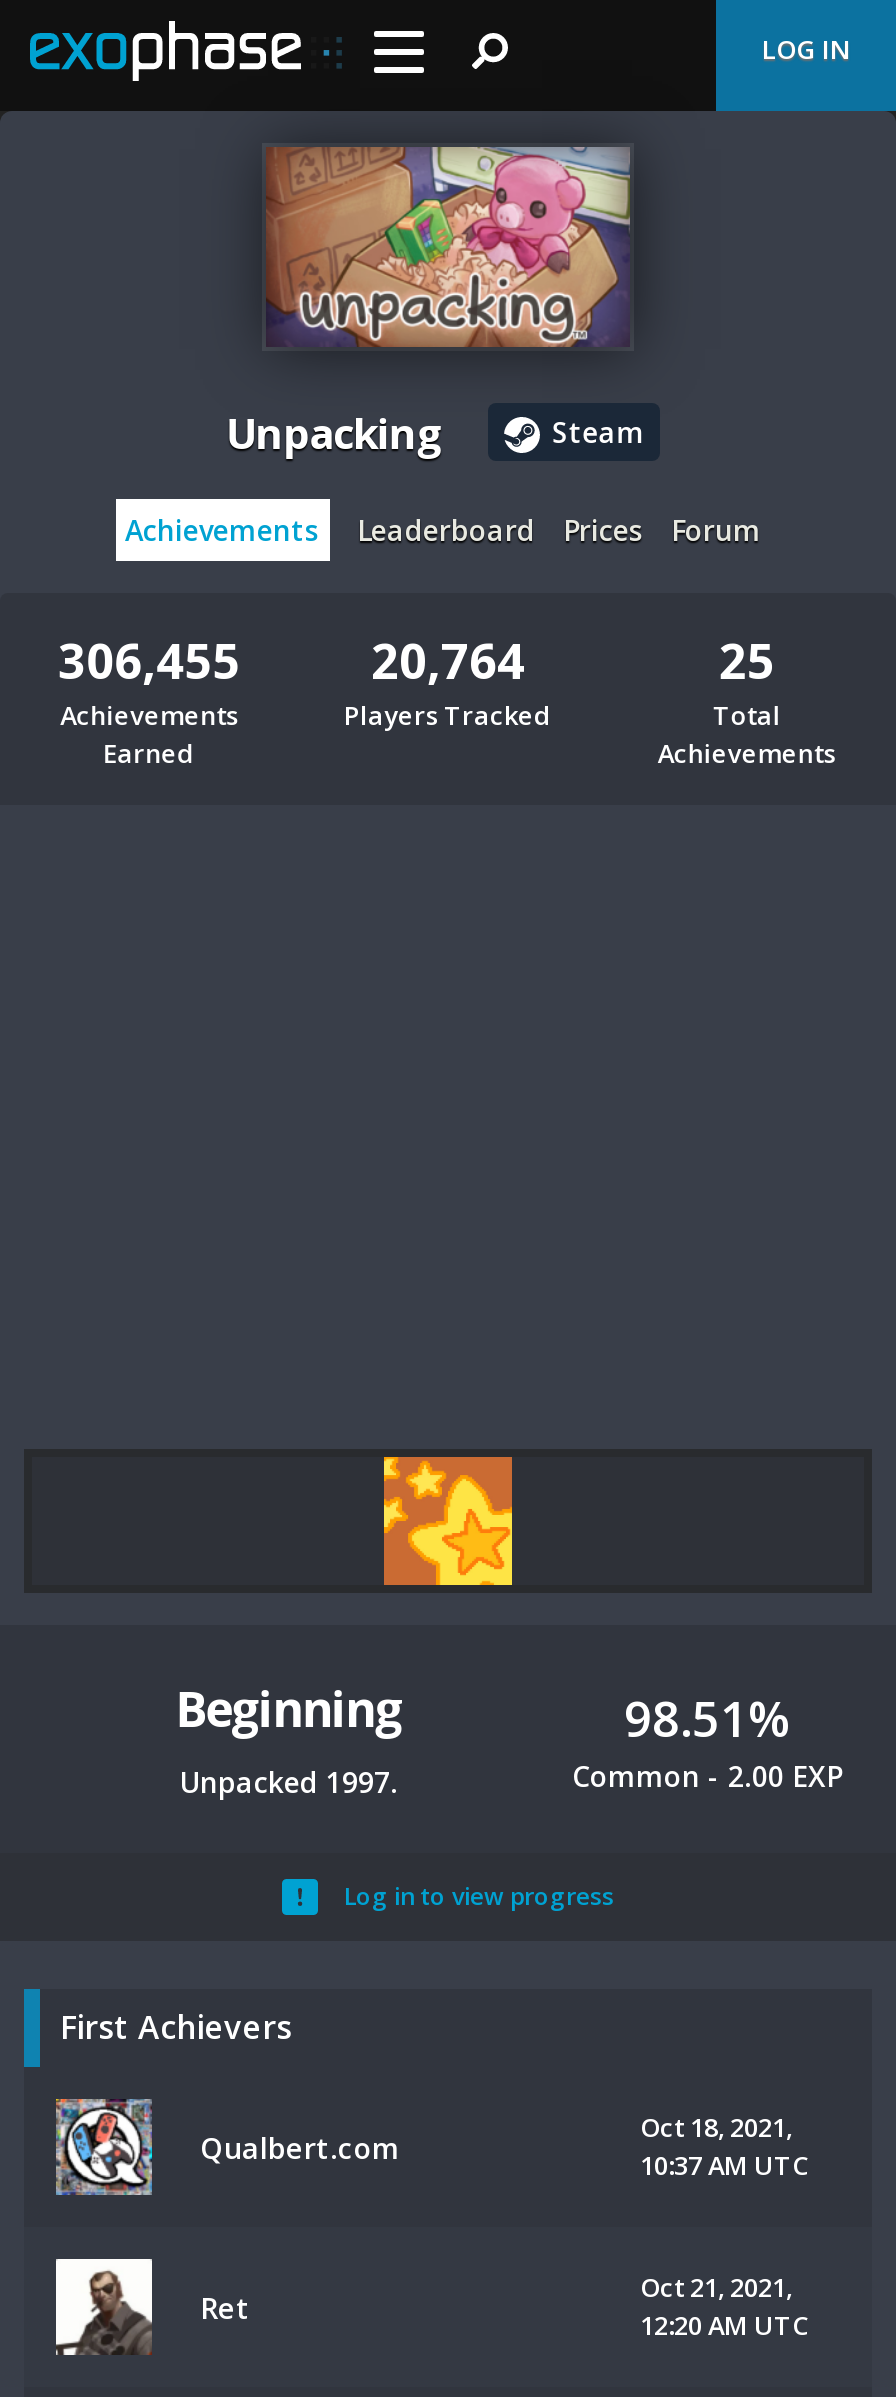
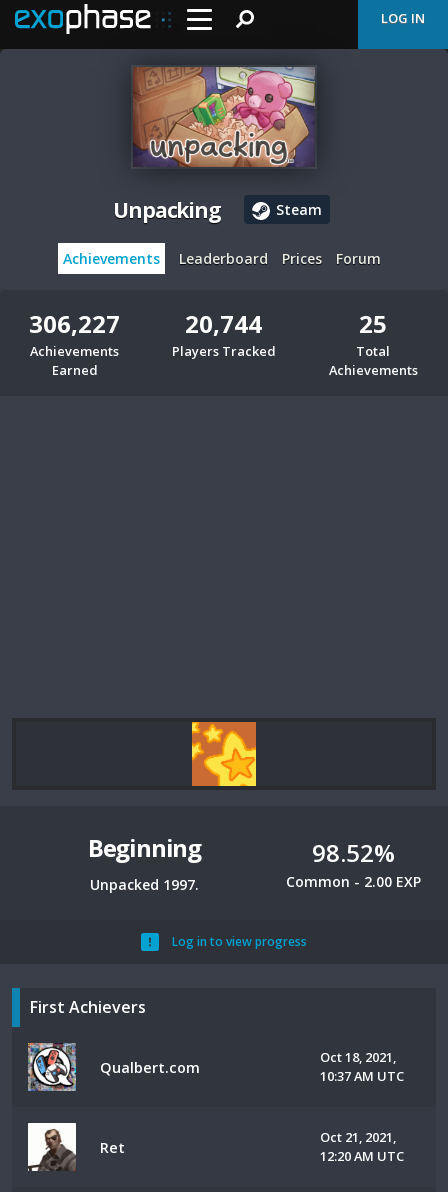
[58,627,240,693] 306,455 -> [29,307,120,340] 306,227
[371,627,525,693] 20,764 -> [185,307,262,340] 20,744
[624,1684,790,1750] 98.51% -> [312,835,395,868] 98.52%

